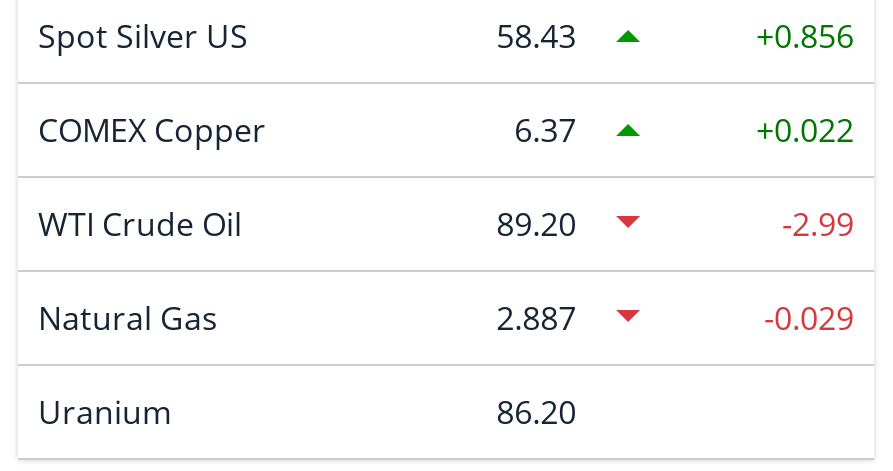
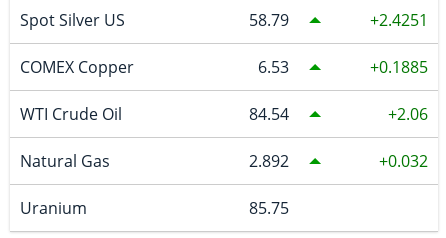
[496,15,576,59] 58.43 -> [249,9,289,31] 58.79
[774,15,854,59] 0.856 -> [379,9,428,31] 2.4251
[514,109,576,153] 6.37 -> [258,56,289,78] 6.53
[774,109,854,153] 0.022 -> [379,56,428,78] 0.1885
[496,203,576,247] 89.20 -> [249,103,289,125] 84.54
[782,203,854,247] -2.99 -> [397,103,428,125] 2.06
[496,297,576,341] 2.887 -> [249,150,289,172] 2.892
[764,297,854,341] -0.029 -> [388,150,428,172] 0.032
[496,391,576,435] 86.20 -> [249,197,289,219] 85.75

